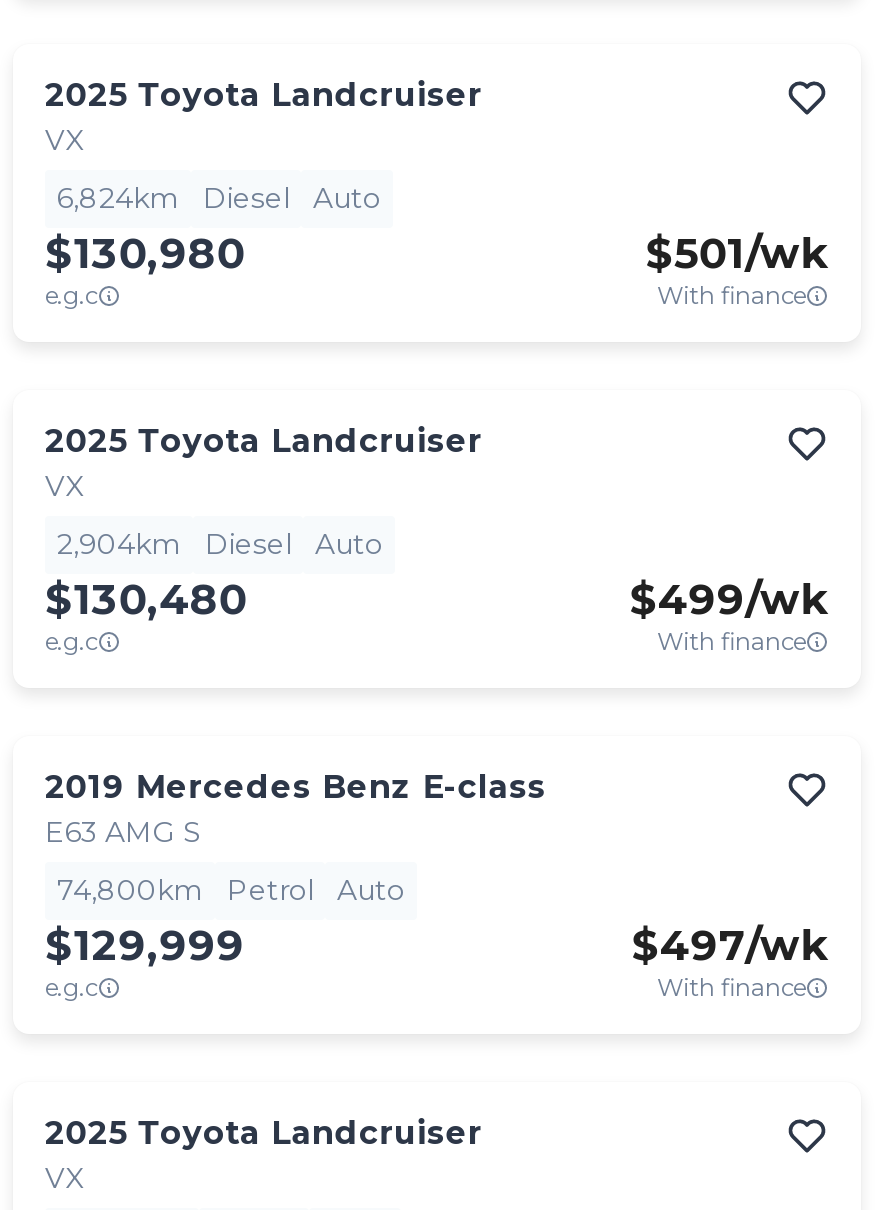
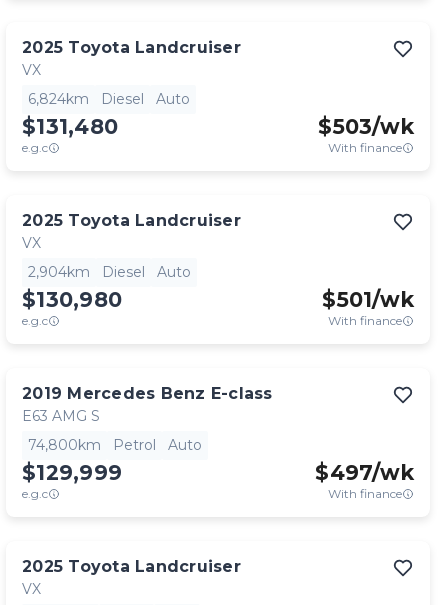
[45,228,245,278] $130,980 -> [22,114,118,139] $131,480
[645,228,829,278] $501/wk -> [318,114,414,139] $503/wk
[45,574,247,624] $130,480 -> [22,287,122,312] $130,980
[629,574,829,624] $499/wk -> [322,287,414,312] $501/wk

